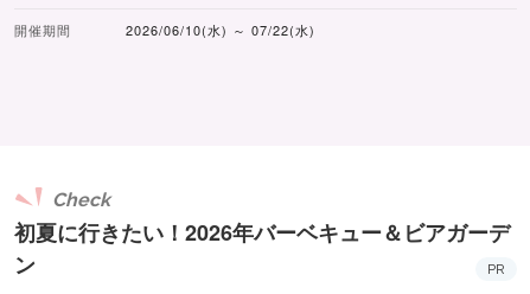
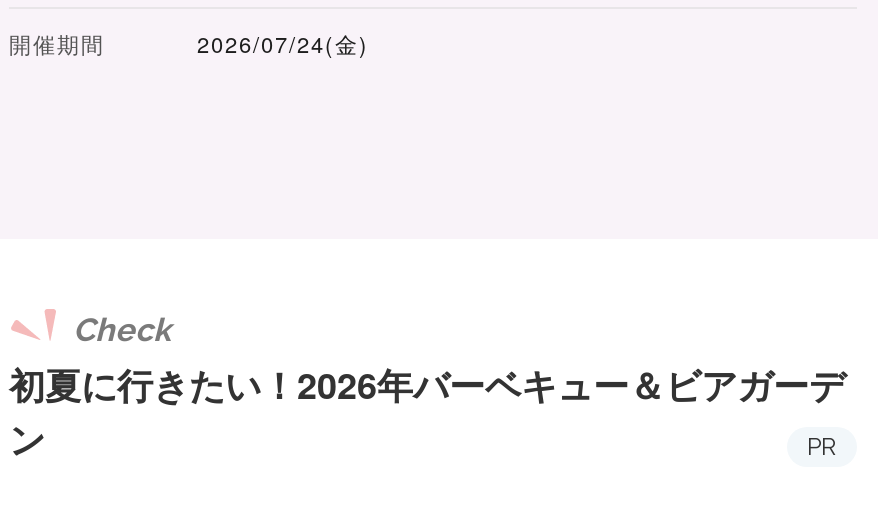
[126,21,315,39] 2026/06/10(水) ～ 07/22(水) -> [197,27,369,59] 2026/07/24(金)

